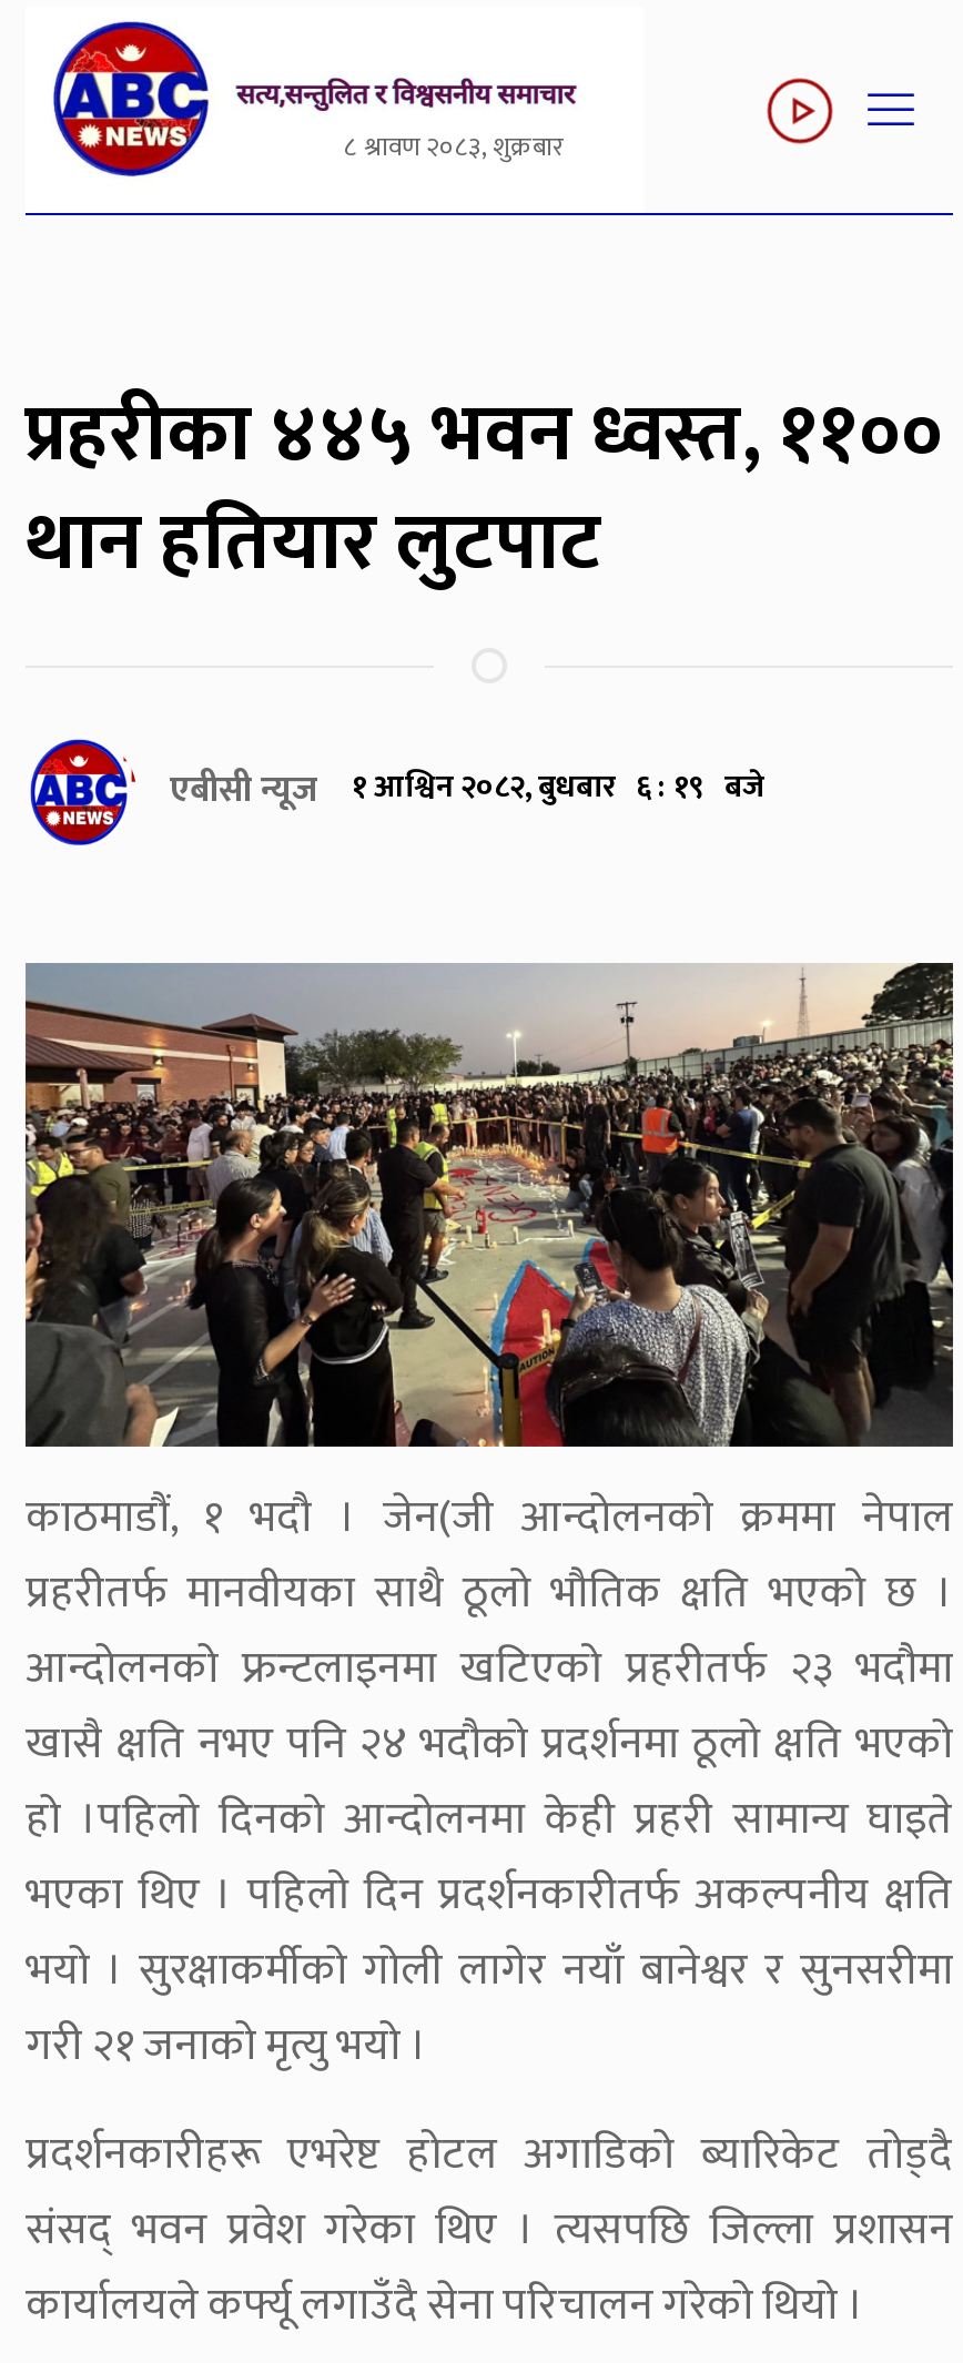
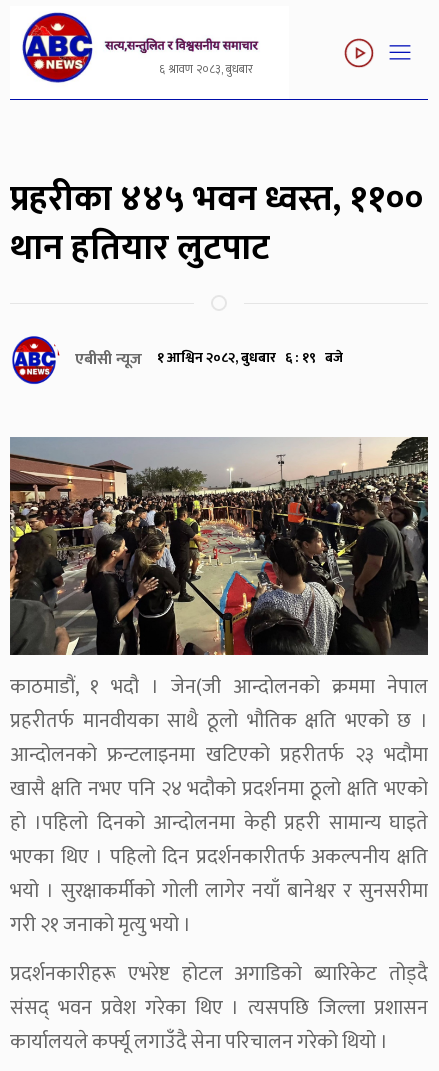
[344,124,564,169] ८ श्रावण २०८३, शुक्रबार -> [158,59,252,79] ६ श्रावण २०८३, बुधबार

